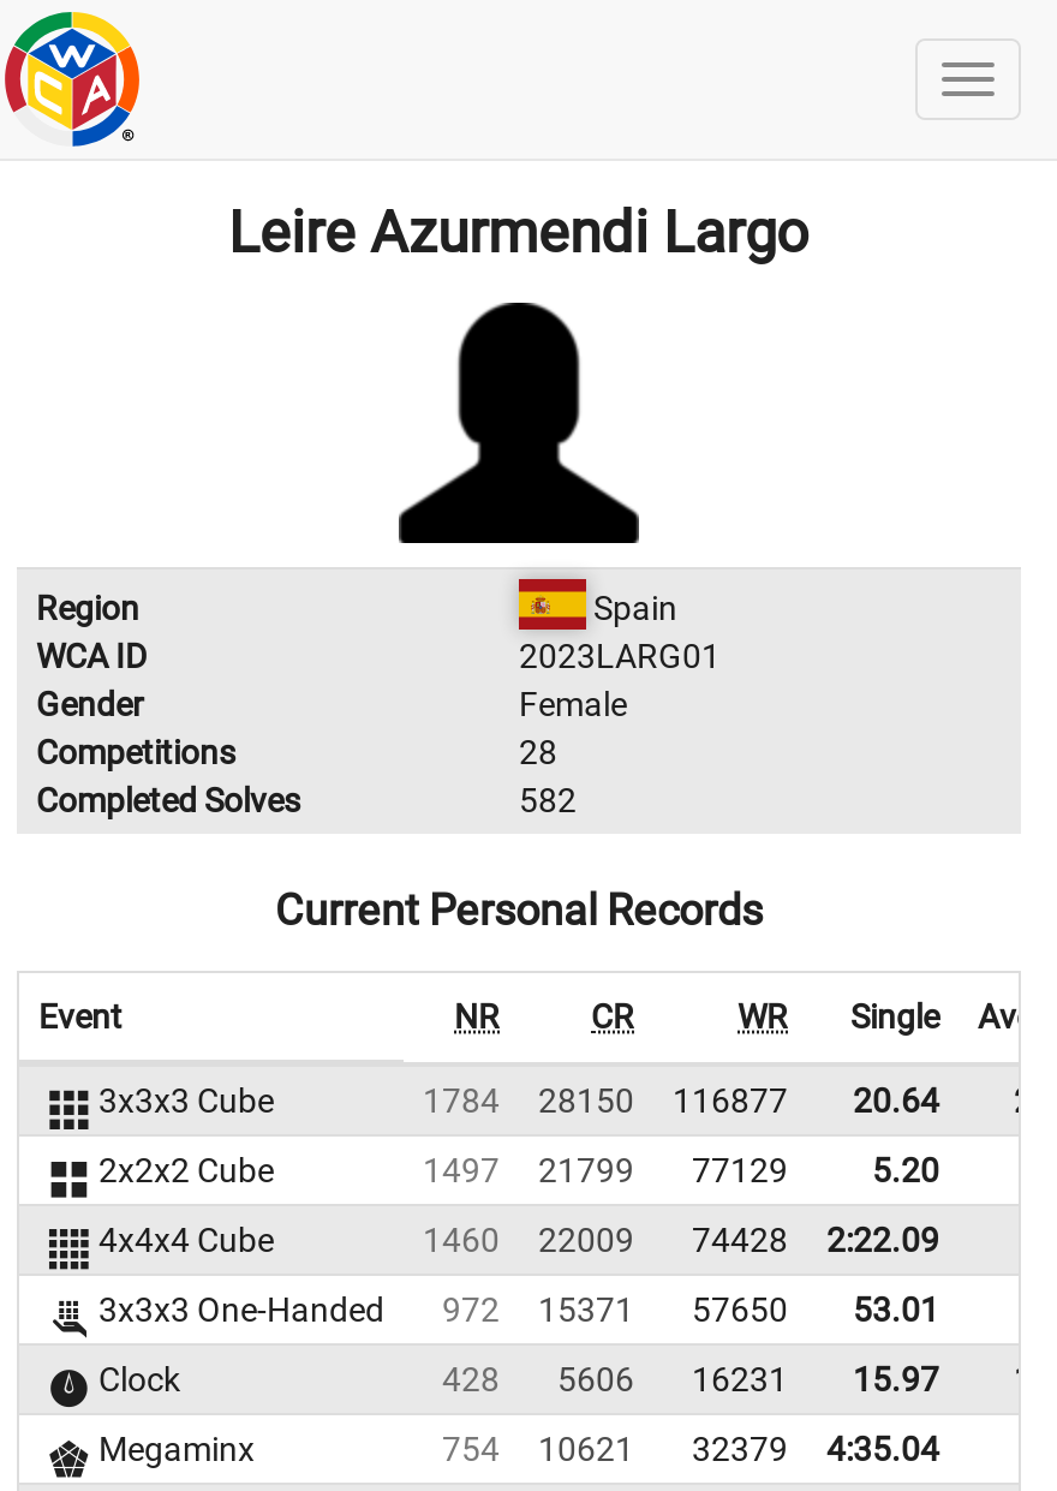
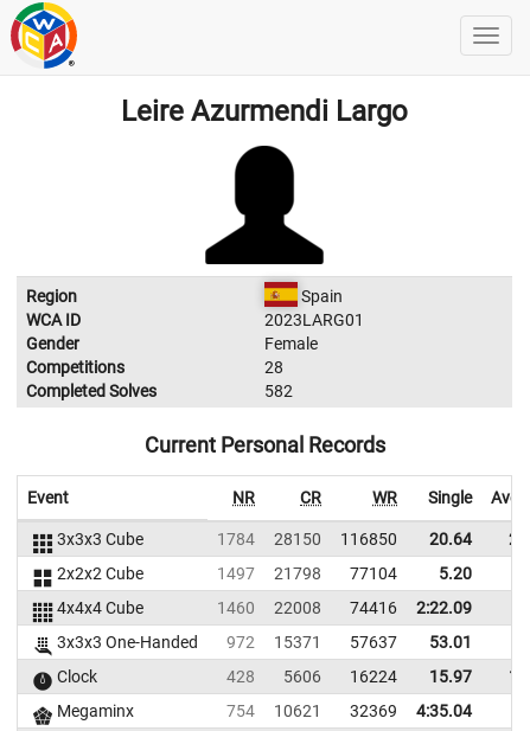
[673,1081,788,1120] 116877 -> [340,530,397,549] 116850
[538,1151,634,1189] 21799 -> [274,564,321,583] 21798
[692,1151,788,1189] 77129 -> [350,564,397,583] 77104
[538,1221,634,1259] 22009 -> [274,598,321,617] 22008
[692,1221,788,1259] 74428 -> [350,598,397,617] 74416
[98,1290,939,1329] 3x3x3 One-Handed 972 15371 57650 53.01 -> [57,633,472,652] 3x3x3 One-Handed 972 15371 57637 53.01
[692,1360,788,1398] 16231 -> [350,667,397,686] 16224
[442,1430,939,1468] 754 10621 32379 4:35.04 -> [226,701,472,720] 754 10621 32369 4:35.04

